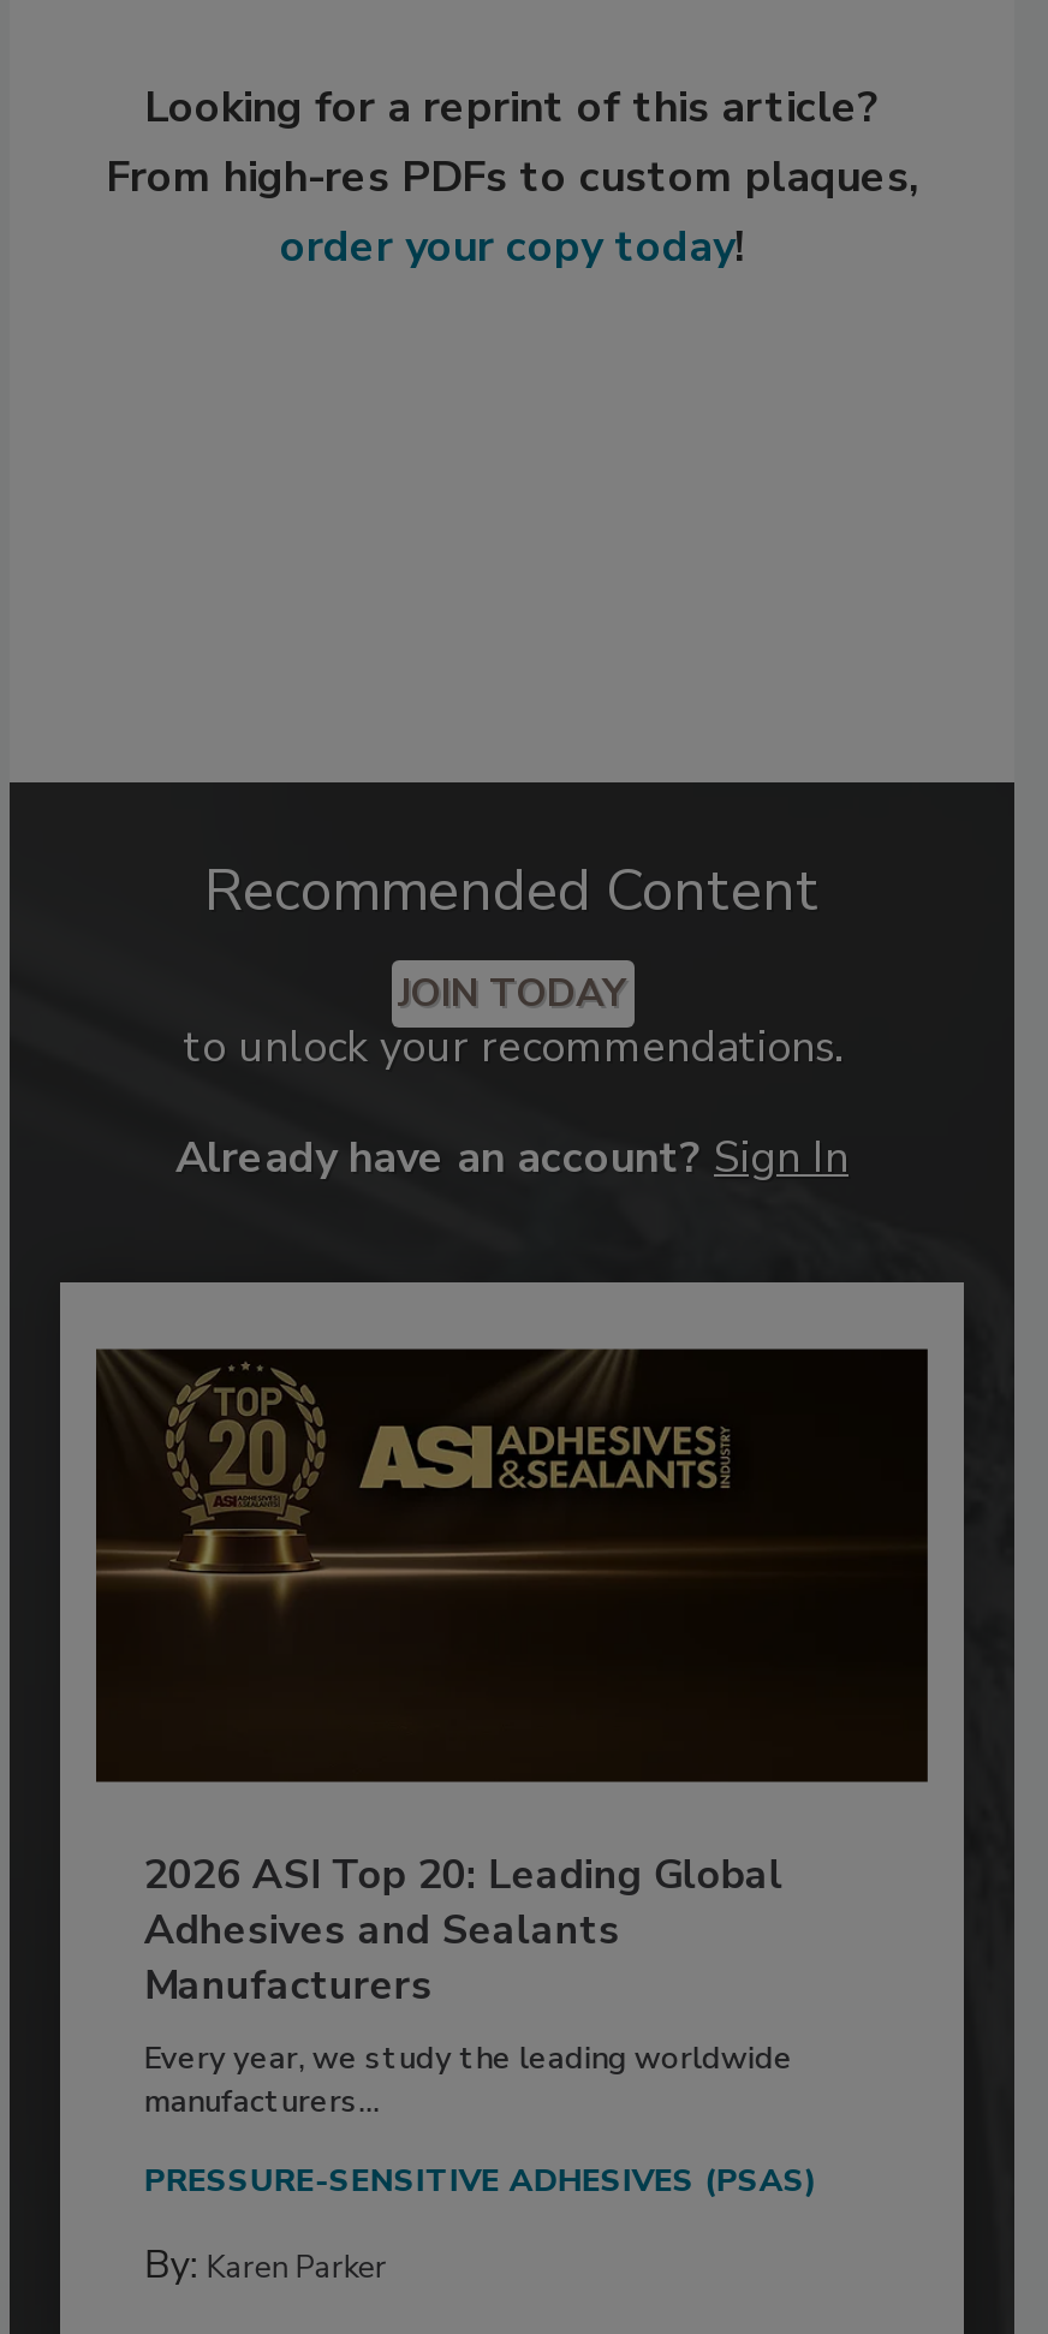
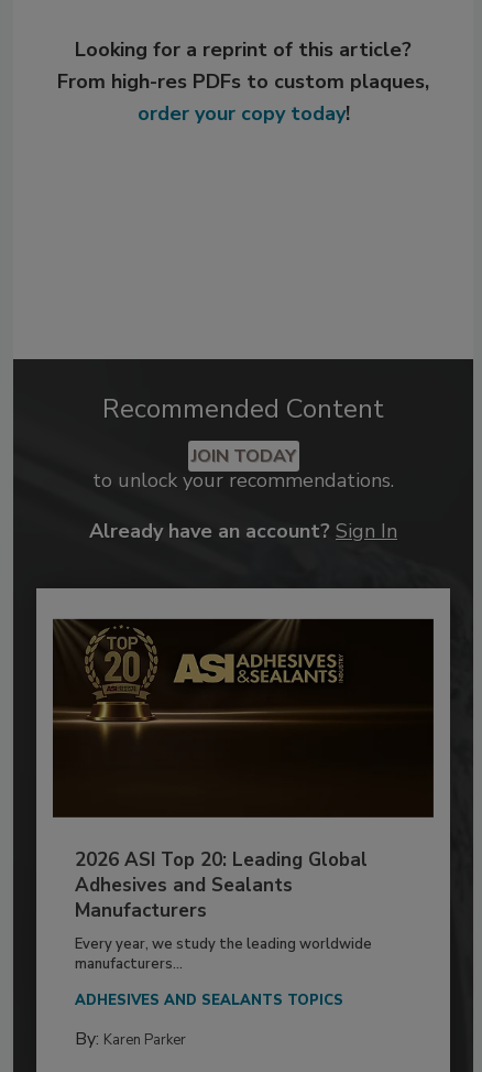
[144,2160,817,2203] PRESSURE-SENSITIVE ADHESIVES (PSAS) -> [75,990,343,1010] ADHESIVES AND SEALANTS TOPICS

